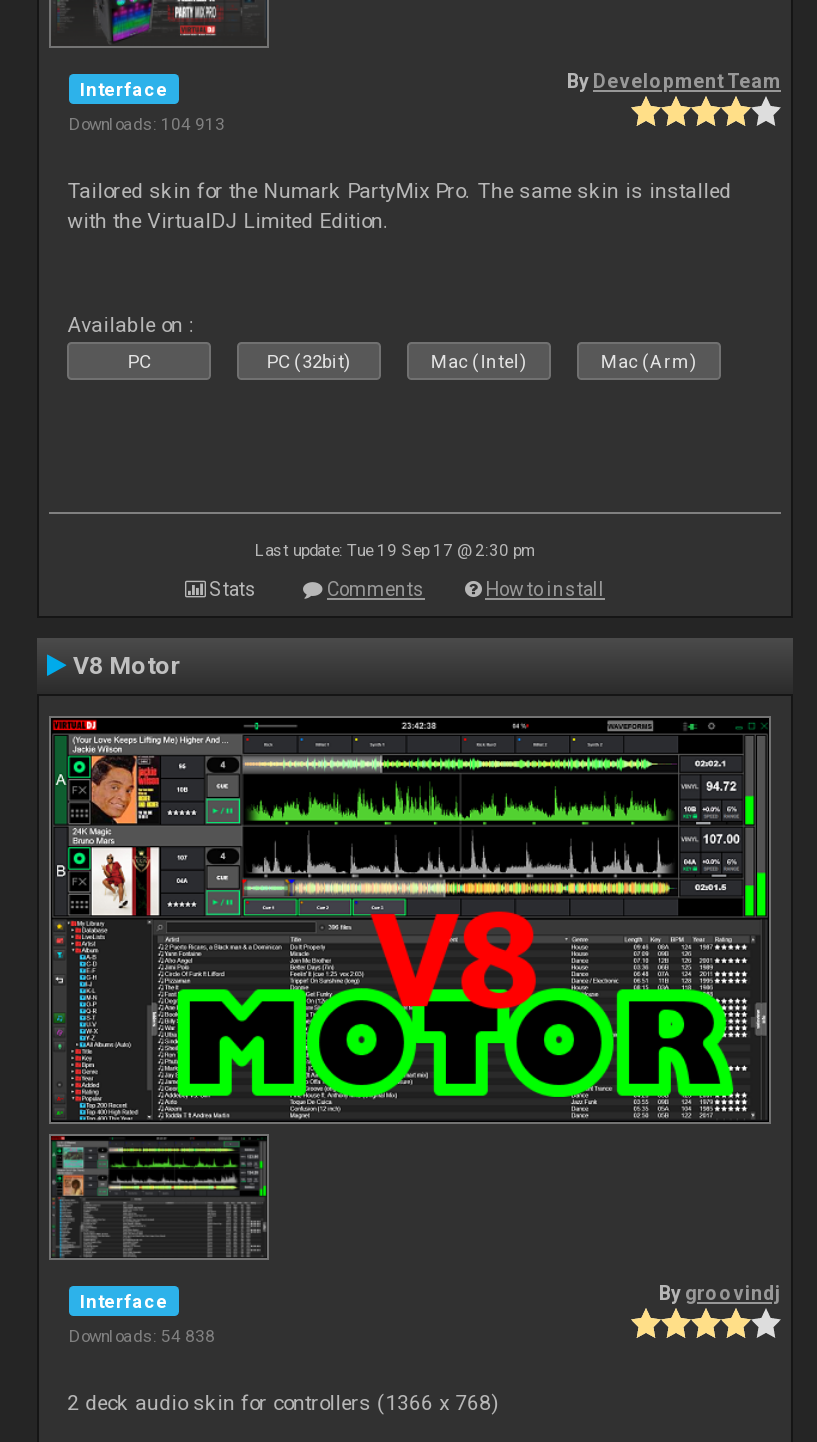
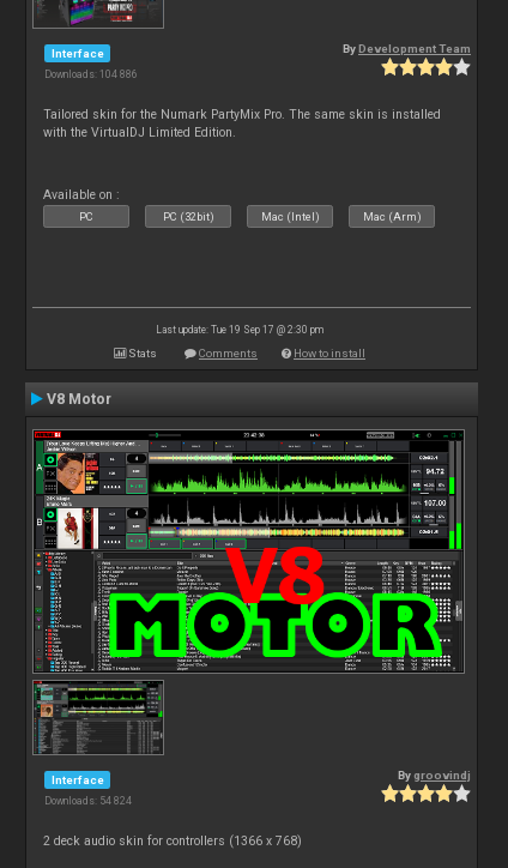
[69,115,225,135] Downloads: 104 913 -> [44,69,138,81] Downloads: 104 886
[69,1327,215,1347] Downloads: 54 838 -> [44,795,132,807] Downloads: 54 824

